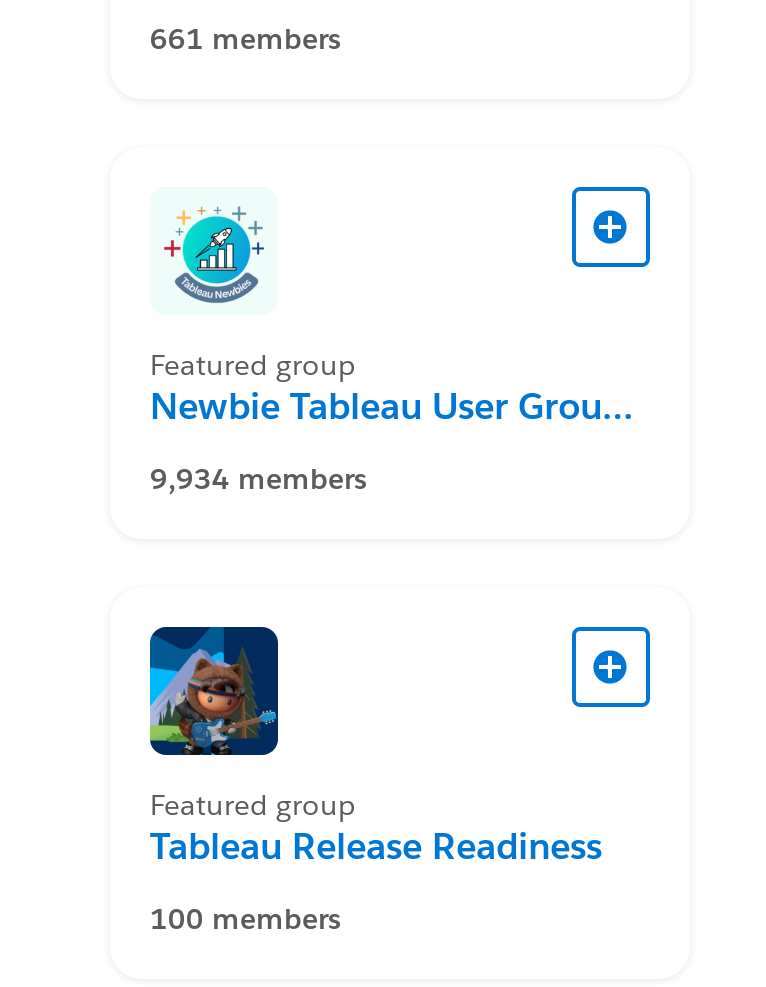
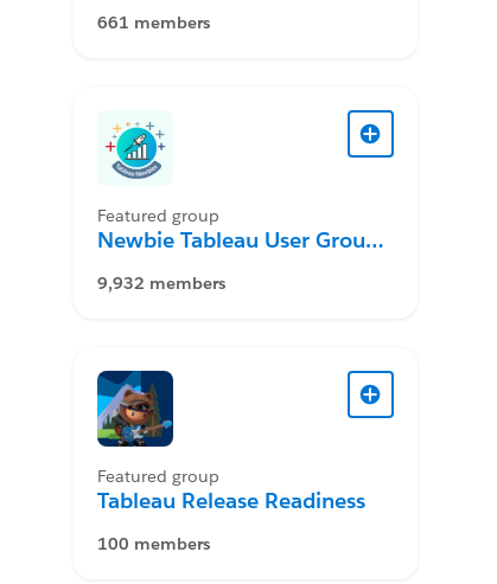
[150,461,366,497] 9,934 members -> [97,272,225,294] 9,932 members

